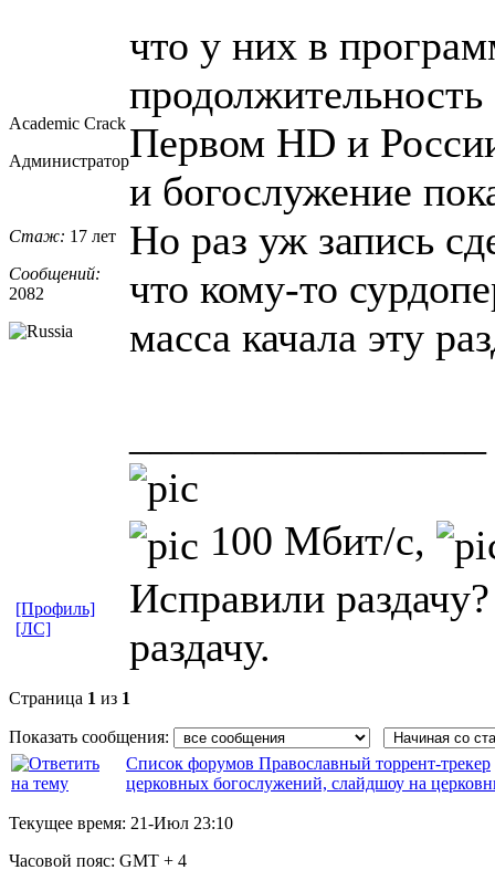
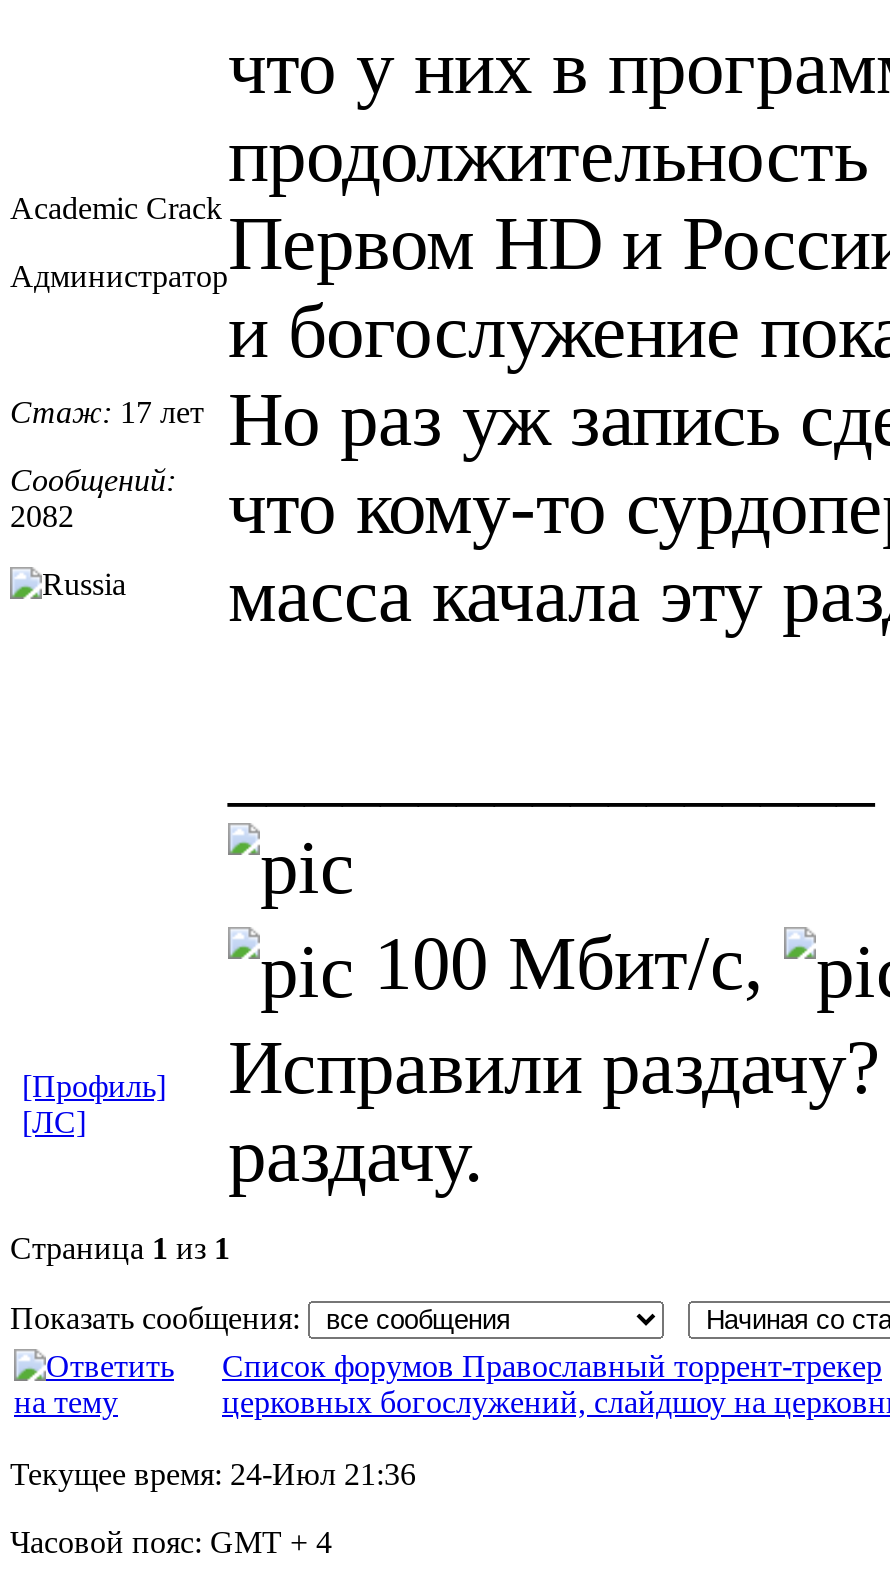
[9,813,233,832] Текущее время: 21-Июл 23:10 -> [10,1457,416,1491] Текущее время: 24-Июл 21:36

